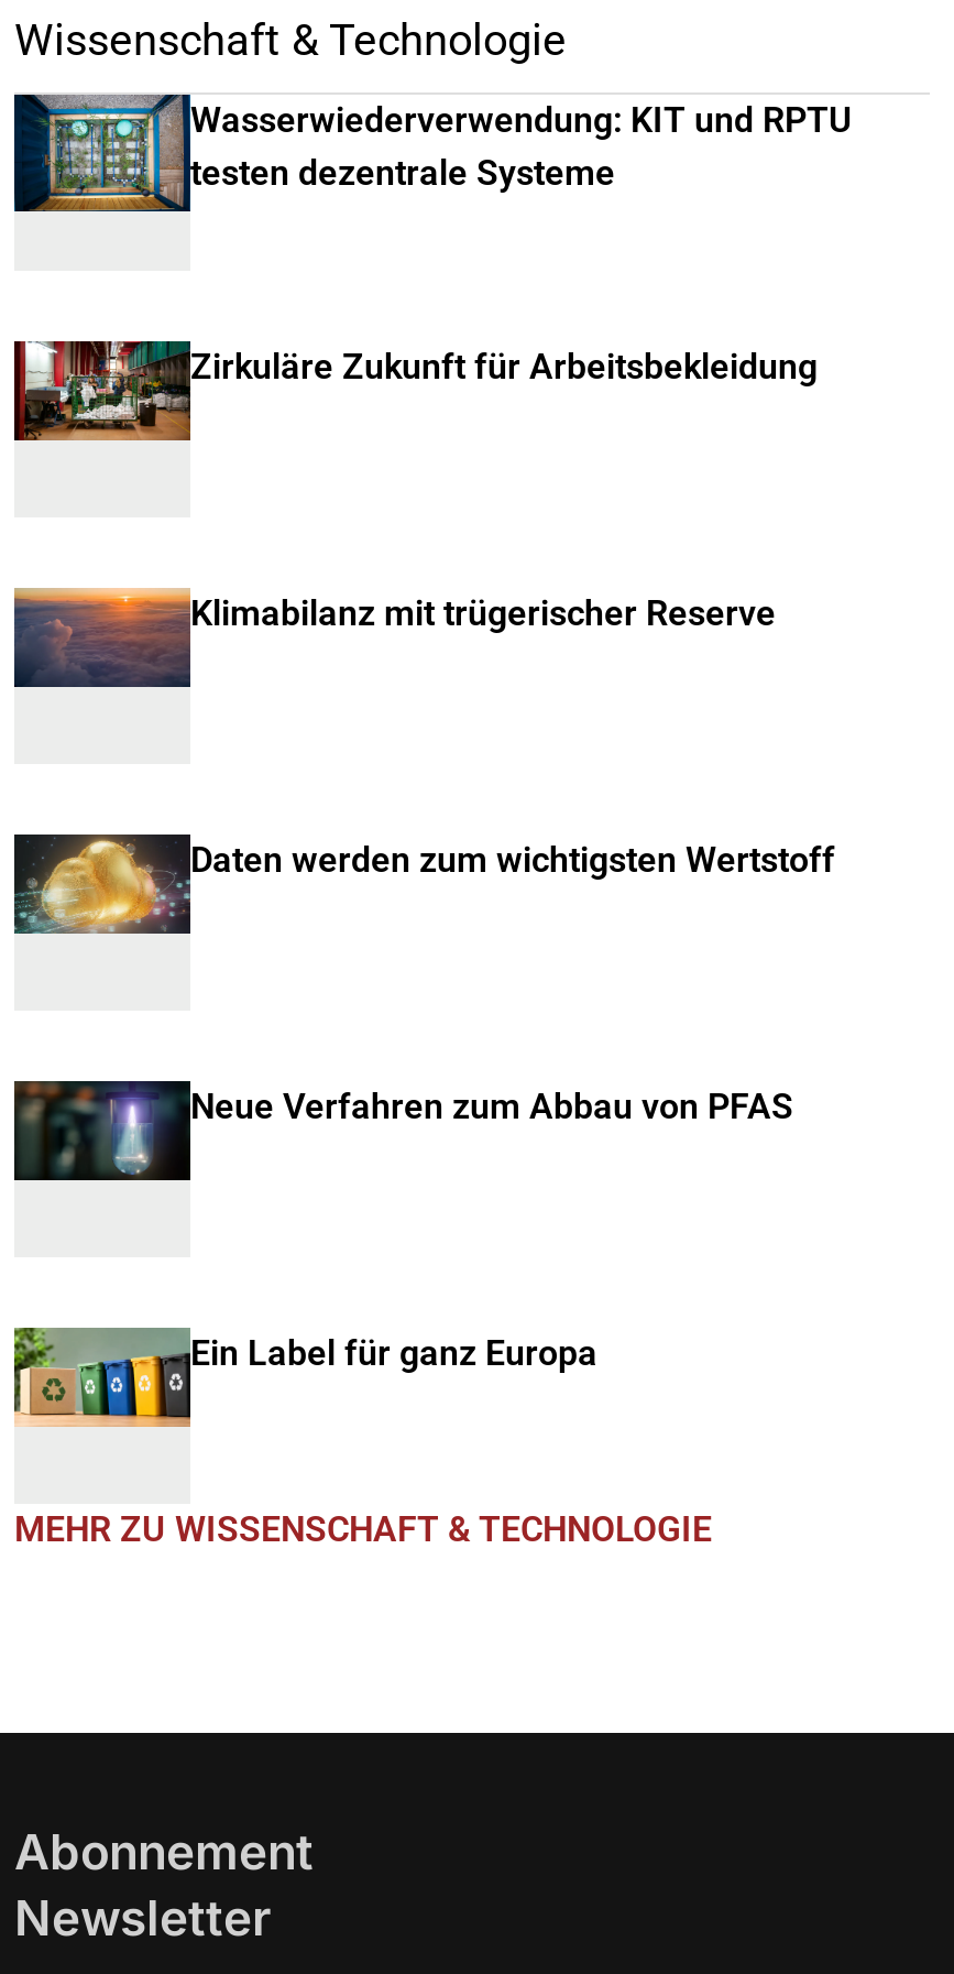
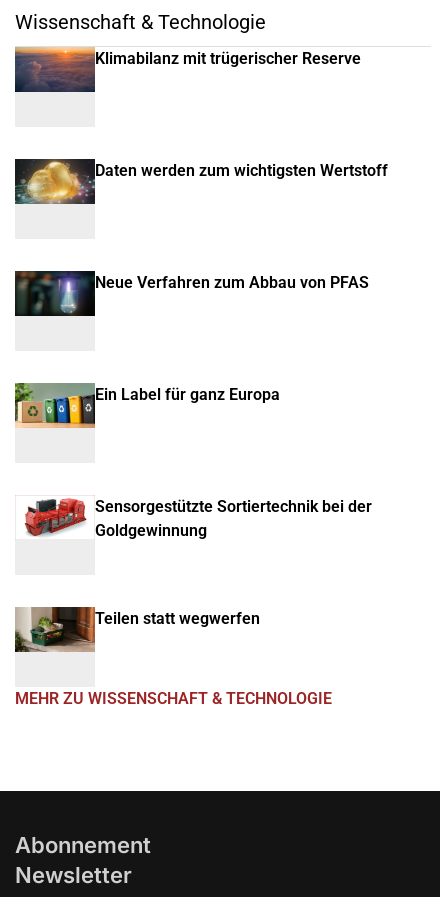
[12,92,853,214] [image] | Wasserwiederverwendung: KIT und RPTU | testen dezentrale Systeme -> none
[14,339,818,443] [image] | Zirkuläre Zukunft für Arbeitsbekleidung -> none
moved [12,588,835,1374] -> [14,47,388,404]: [image] | Klimabilanz mit trügerischer Reserve | Daten werden zum wichtigsten Wertstoff | Neue Verfahren zum Abbau von PFAS | Ein Label für ganz Europa
moved [10,1326,188,1429] -> [13,382,94,429]: [image]
none -> [14,606,260,653] [image] | Teilen statt wegwerfen
none -> [24,497,372,540] [image] | Sensorgestützte Sortiertechnik bei der | Goldgewinnung

